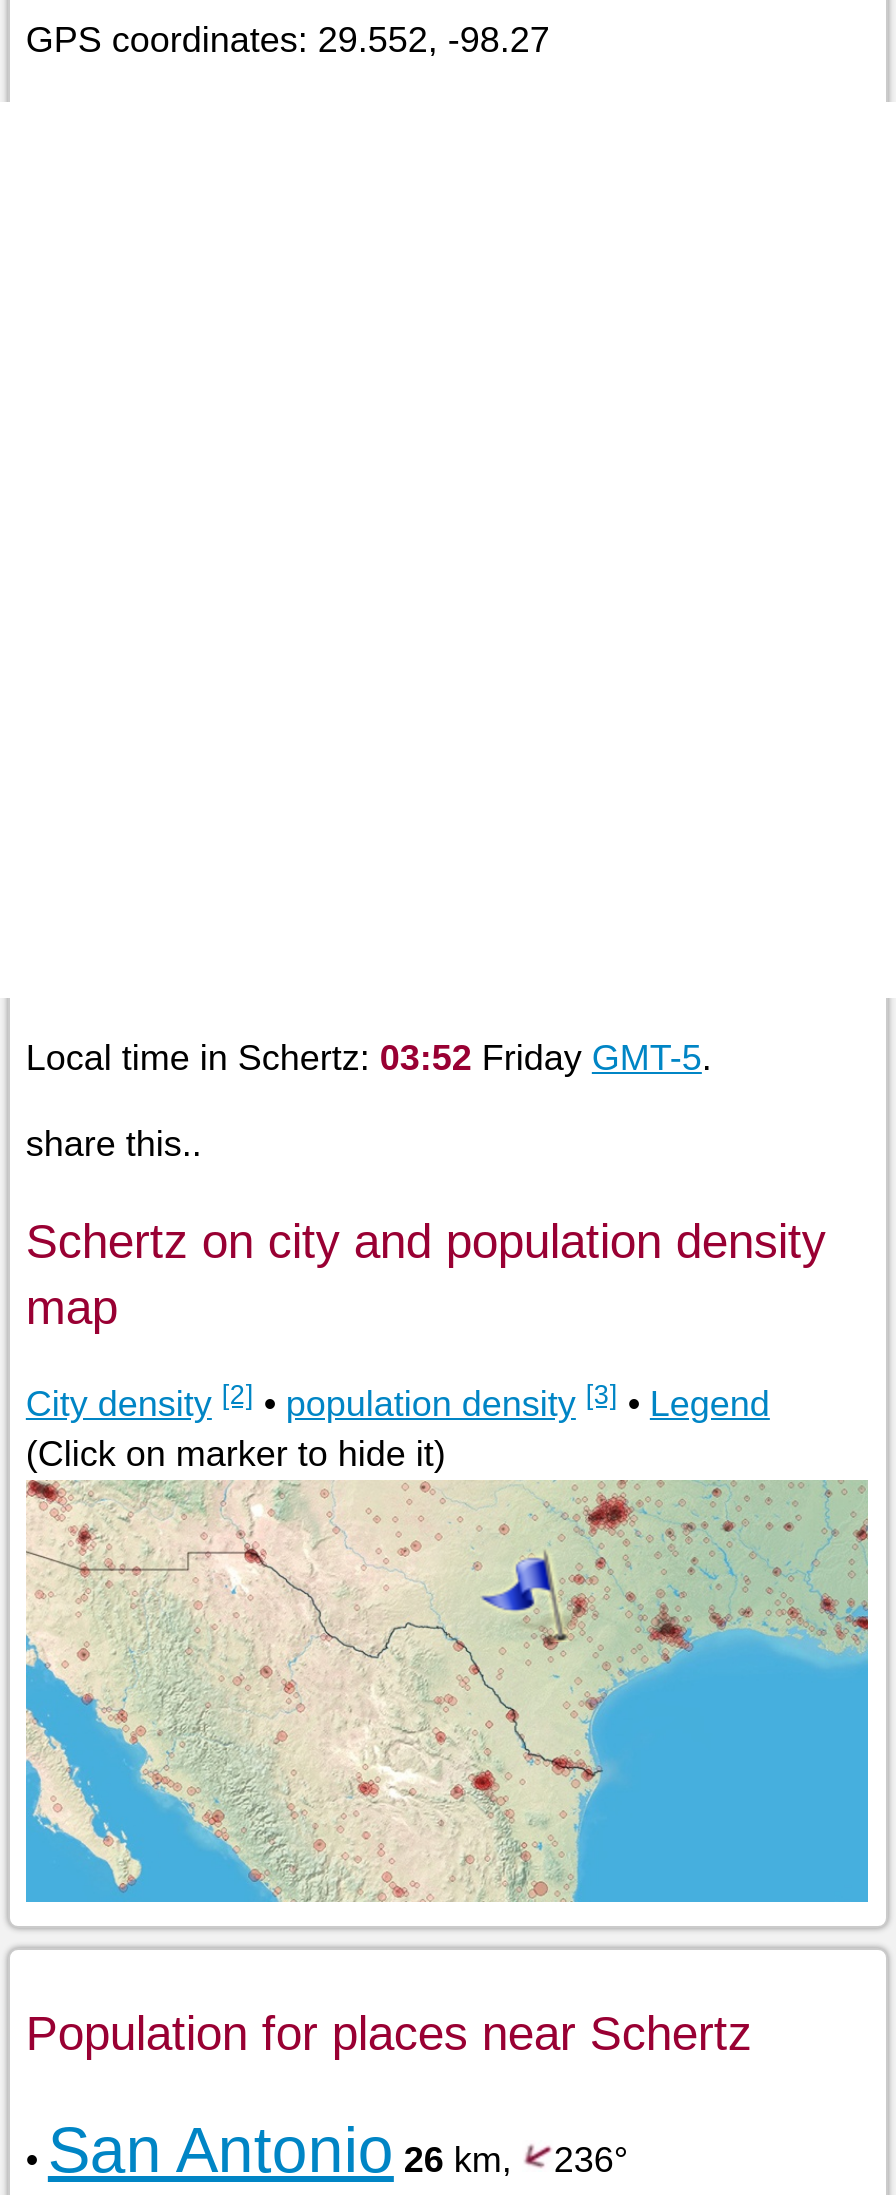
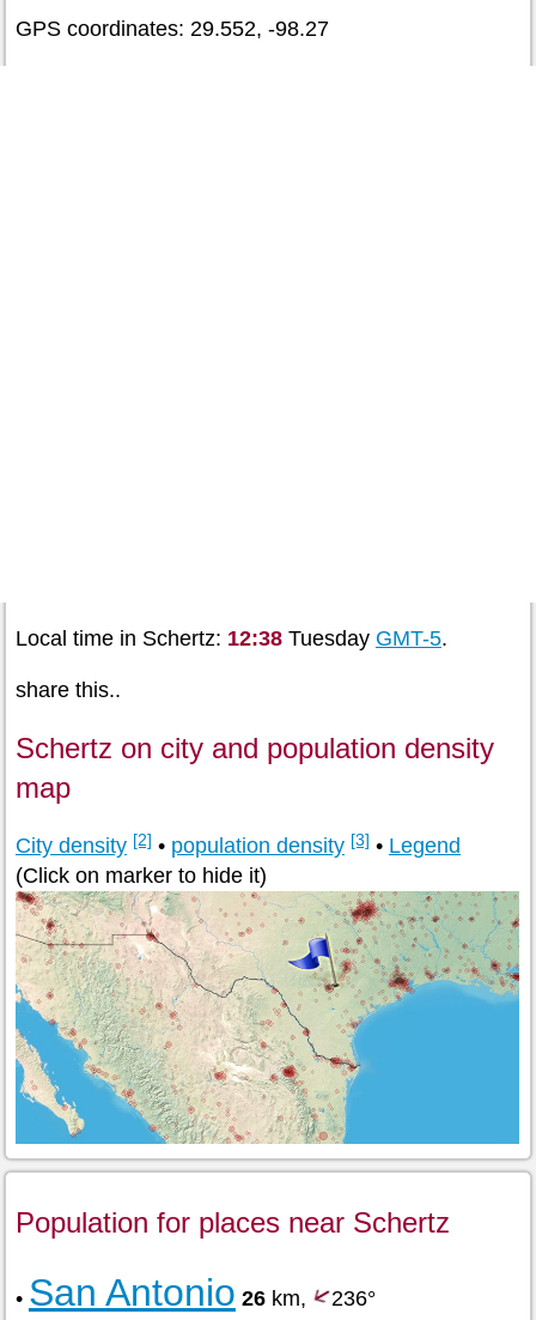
[26,1037,712,1077] Local time in Schertz: 03:52 Friday GMT-5. -> [15,626,447,650] Local time in Schertz: 12:38 Tuesday GMT-5.

